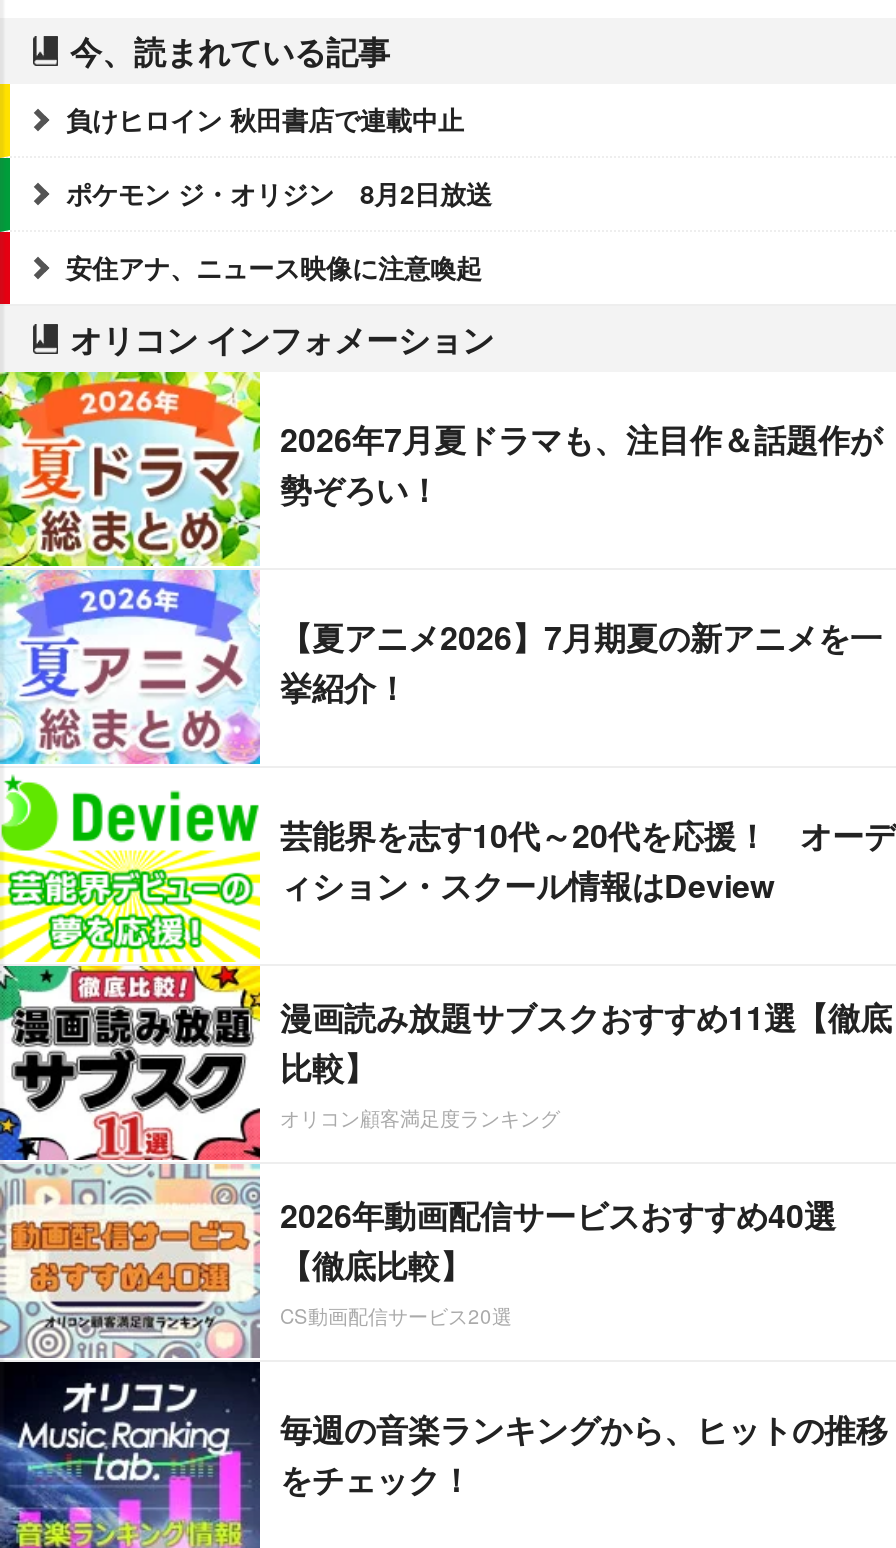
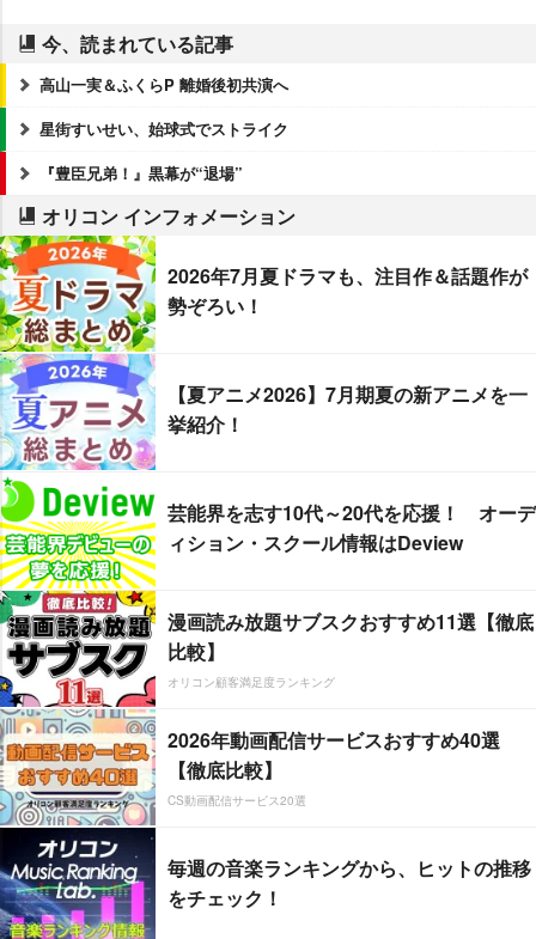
[66,99,464,137] 負けヒロイン 秋田書店で連載中止 -> [39,72,288,95] 高山一実＆ふくらP 離婚後初共演へ
[66,173,492,211] ポケモン ジ・オリジン 8月2日放送 -> [39,117,288,139] 星街すいせい、始球式でストライク
[66,247,482,285] 安住アナ、ニュース映像に注意喚起 -> [39,161,243,184] 『豊臣兄弟！』黒幕が“退場”

